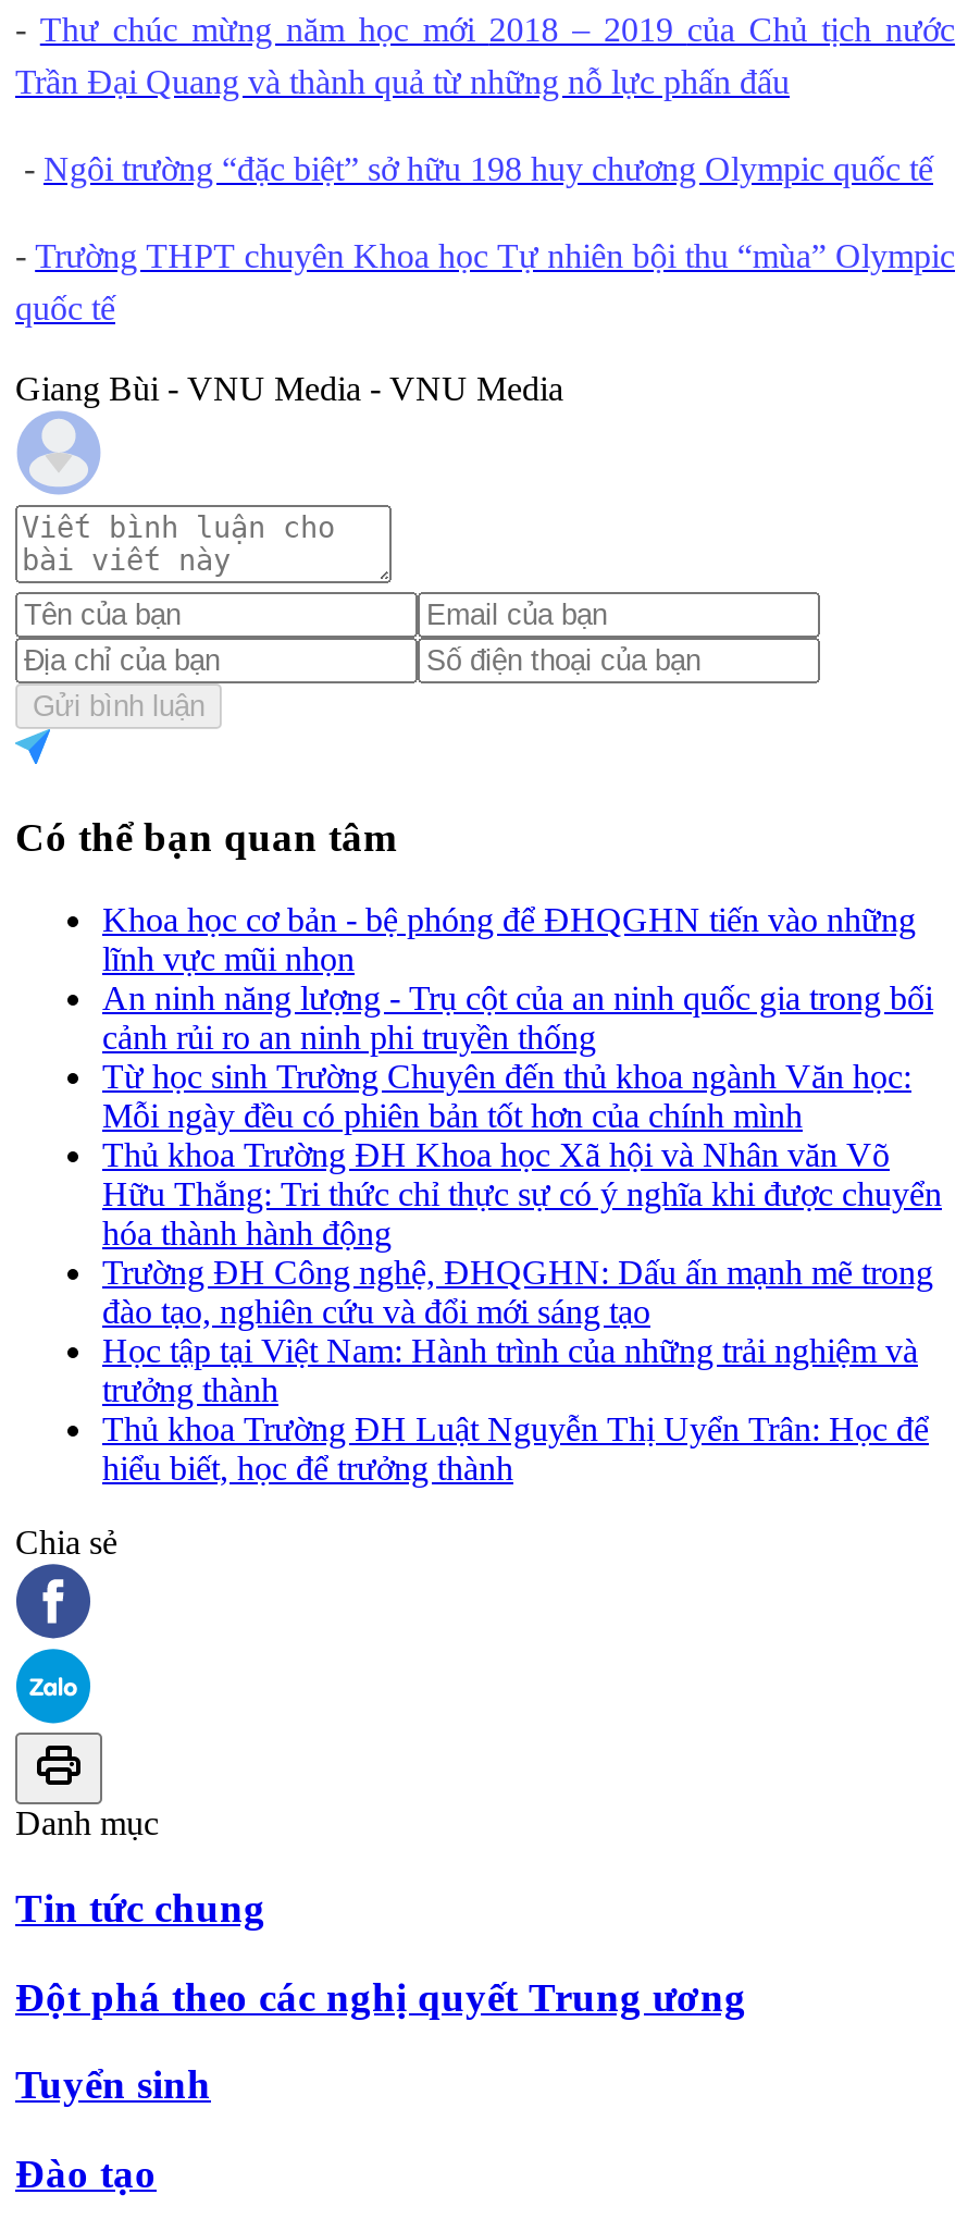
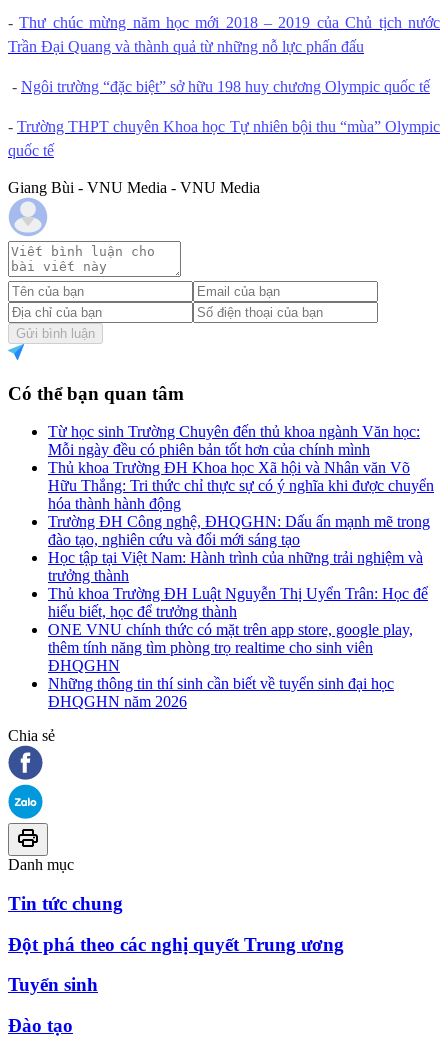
[102,902,933,1056] Khoa học cơ bản - bệ phóng để ĐHQGHN tiến vào những | lĩnh vực mũi nhọn | An ninh năng lượng - Trụ cột của an ninh quốc gia trong bối | cảnh rủi ro an ninh phi truyền thống -> none
moved [102,1058,942,1487] -> [48,423,434,620]: Từ học sinh Trường Chuyên đến thủ khoa ngành Văn học: | Mỗi ngày đều có phiên bản tốt hơn của chính mình | Thủ khoa Trường ĐH Khoa học Xã hội và Nhân văn Võ | ... | Thủ khoa Trường ĐH Luật Nguyễn Thị Uyển Trân: Học để | hiểu biết, học để trưởng thành
none -> [48,621,413,710] ONE VNU chính thức có mặt trên app store, google play, | thêm tính năng tìm phòng trọ realtime cho sinh viên | ĐHQGHN | Những thông tin thí sinh cần biết về tuyển sinh đại học | ĐHQGHN năm 2026

